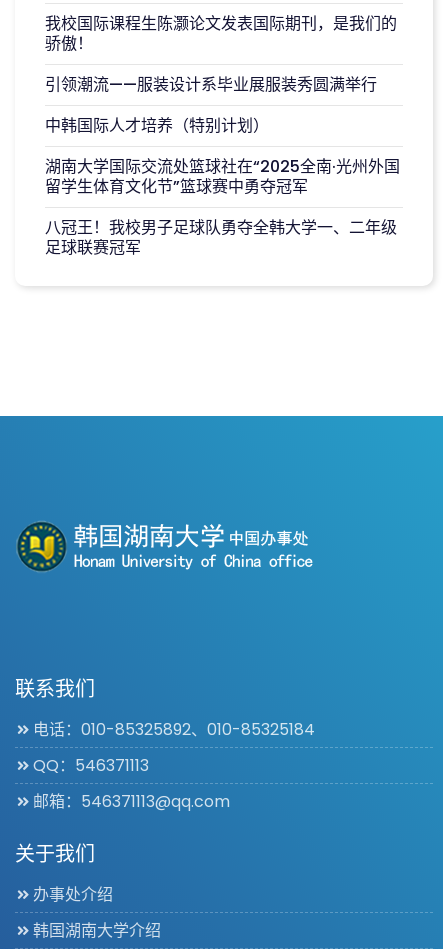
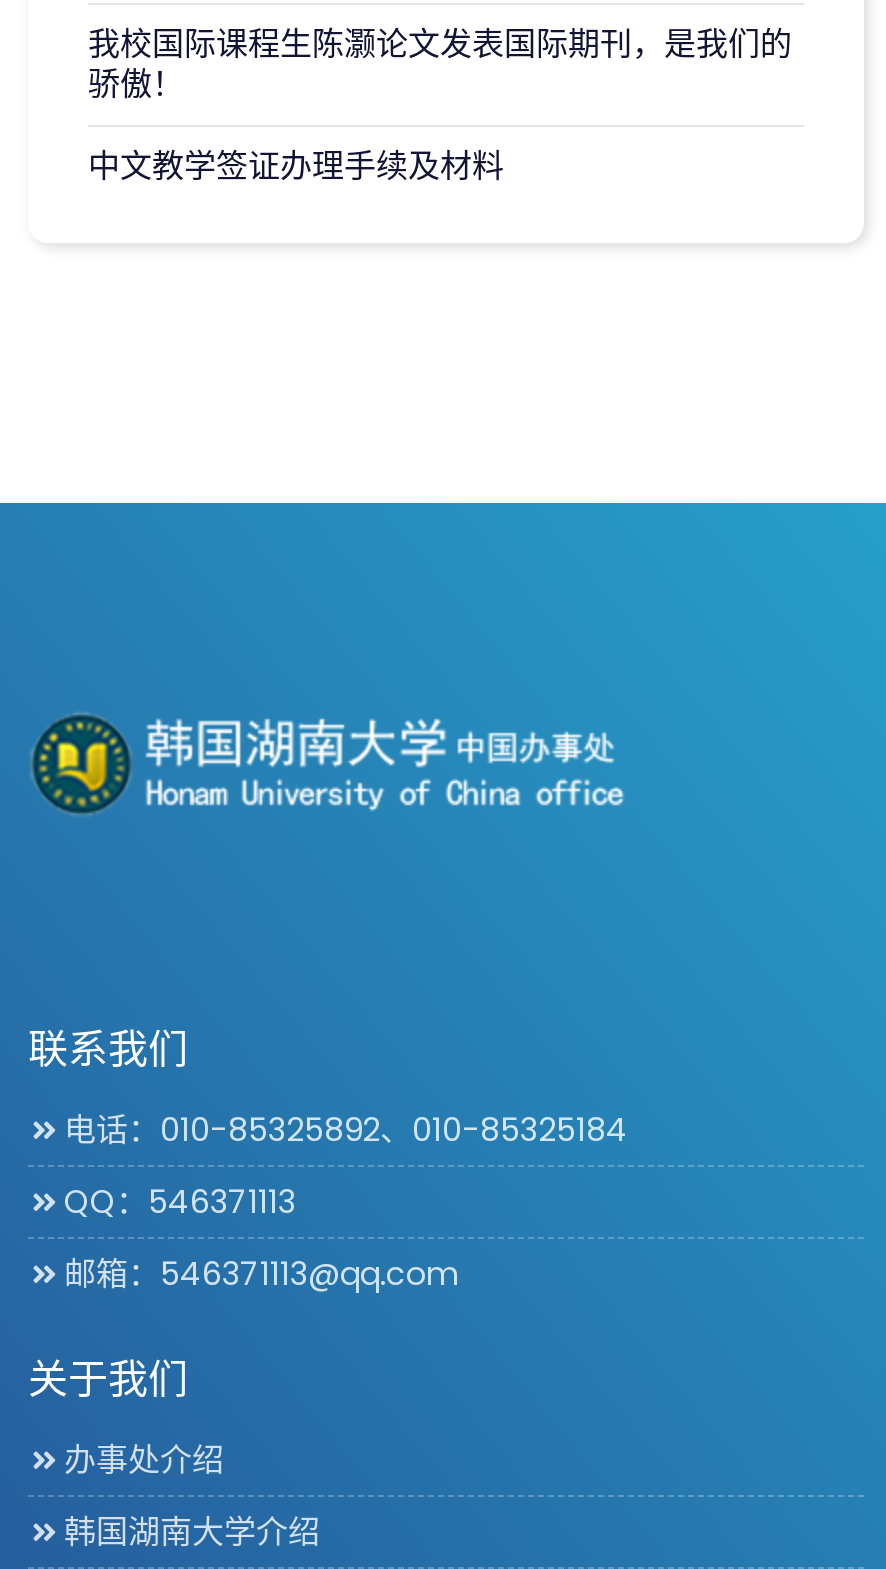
[45,73,400,259] 引领潮流——服装设计系毕业展服装秀圆满举行 | 中韩国际人才培养（特别计划） | 湖南大学国际交流处篮球社在“2025全南·光州外国 | 留学生体育文化节”篮球赛中勇夺冠军 | 八冠王！我校男子足球队勇夺全韩大学一、二年级 | 足球联赛冠军 -> [88,143,504,189] 中文教学签证办理手续及材料

